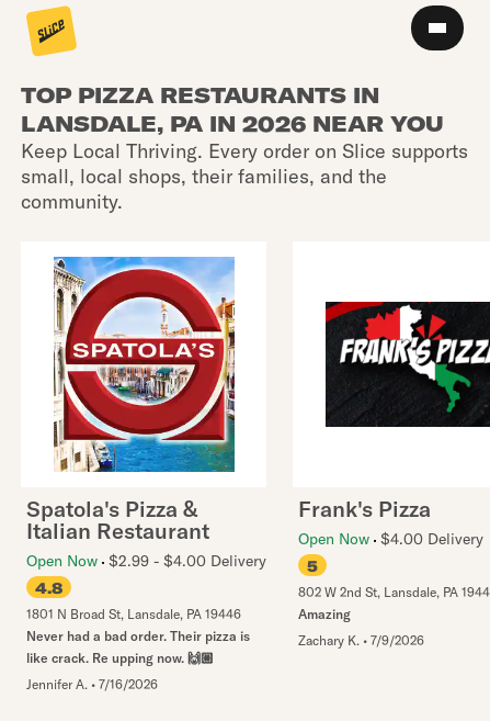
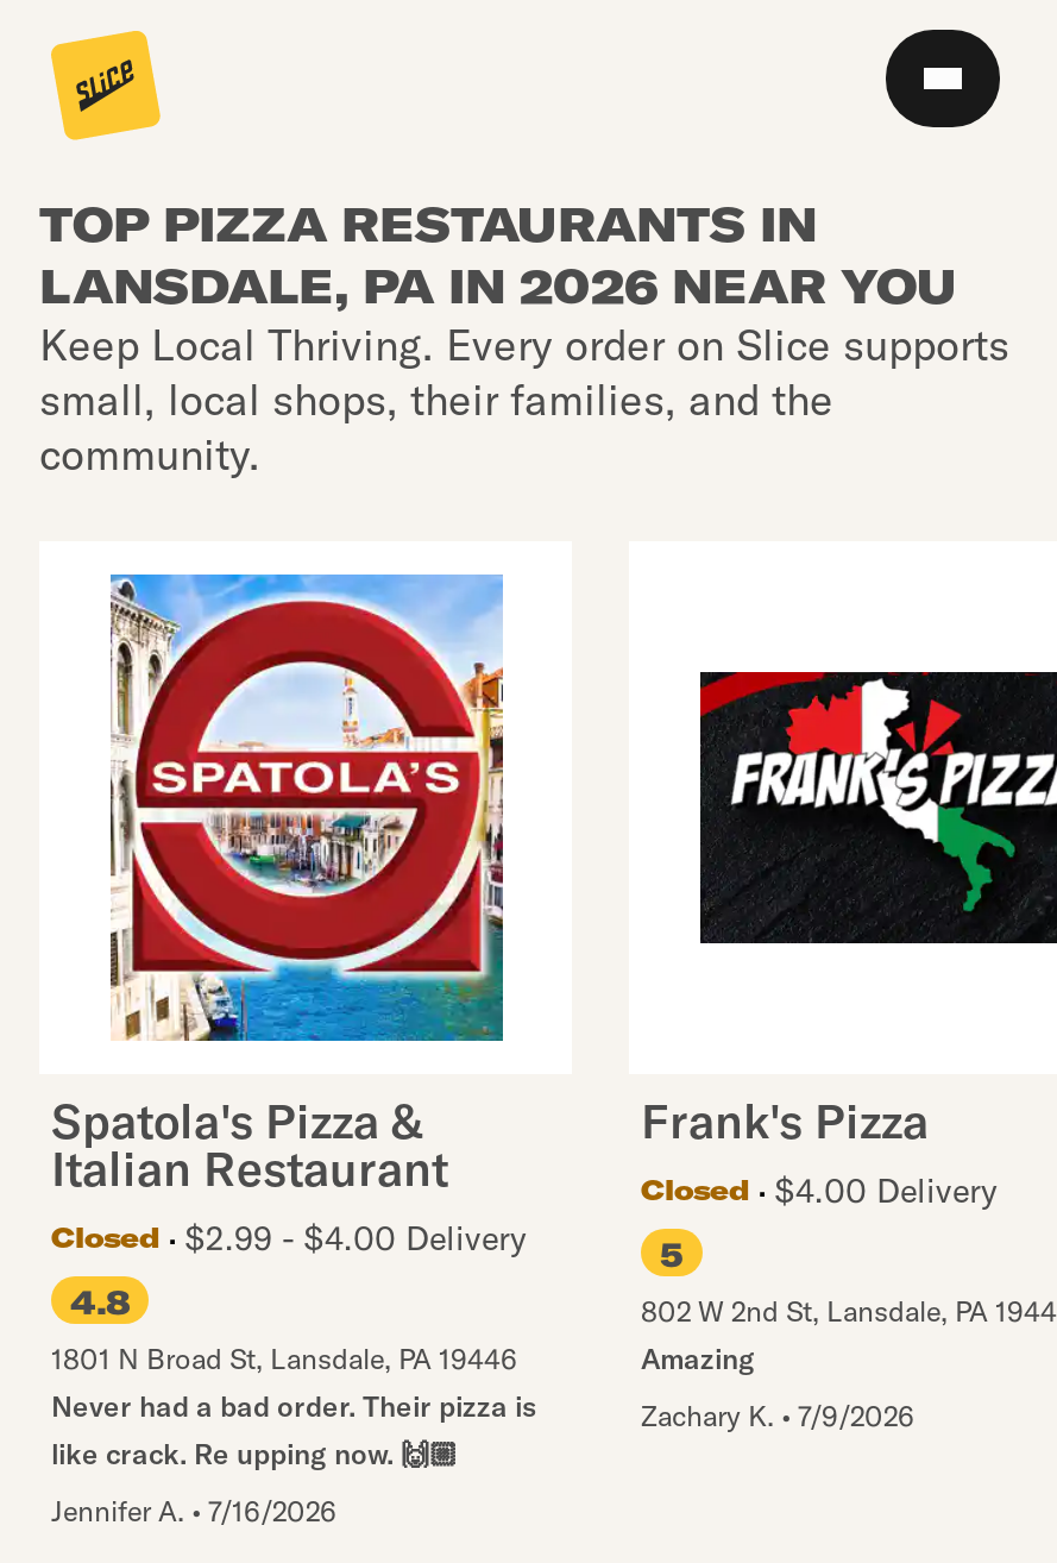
[298,529,483,549] Open Now $4.00 Delivery -> [641,1169,998,1212] Closed | $4.00 Delivery
[26,551,266,571] Open Now $2.99 - $4.00 Delivery -> [51,1217,527,1260] Closed | $2.99 - $4.00 Delivery

